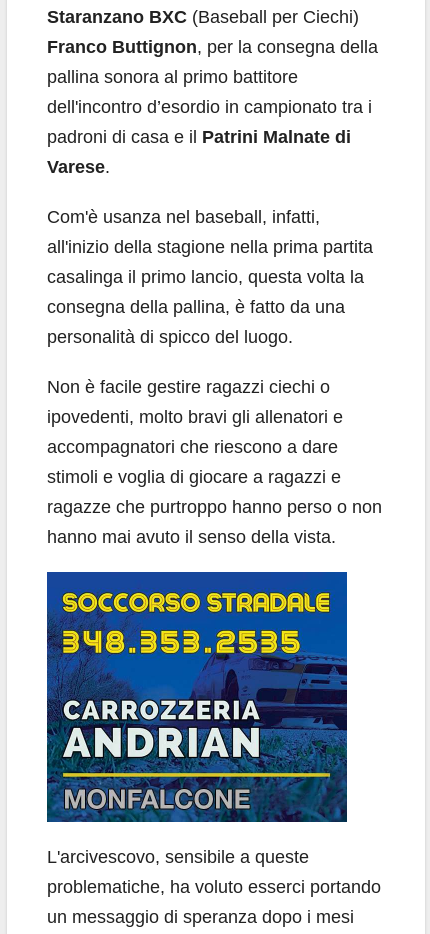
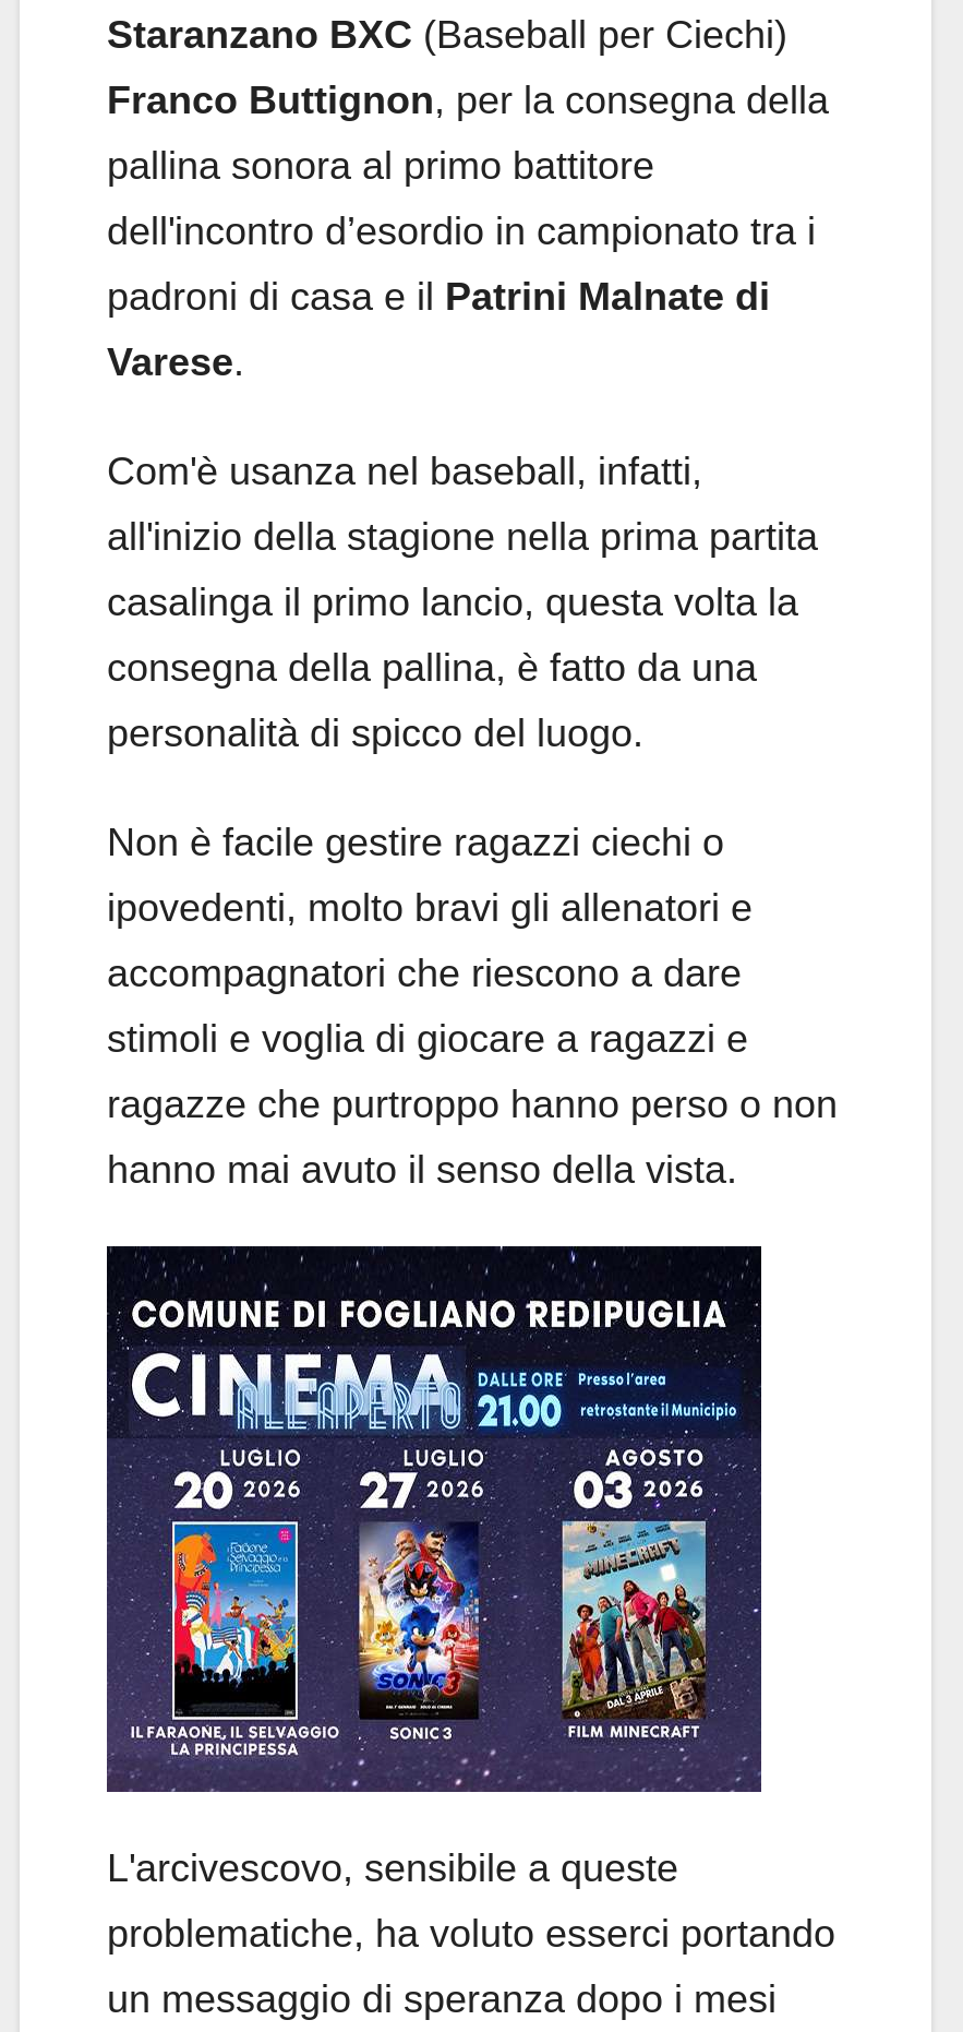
[46,571,348,822] [image] -> [105,1244,763,1792] [image]

